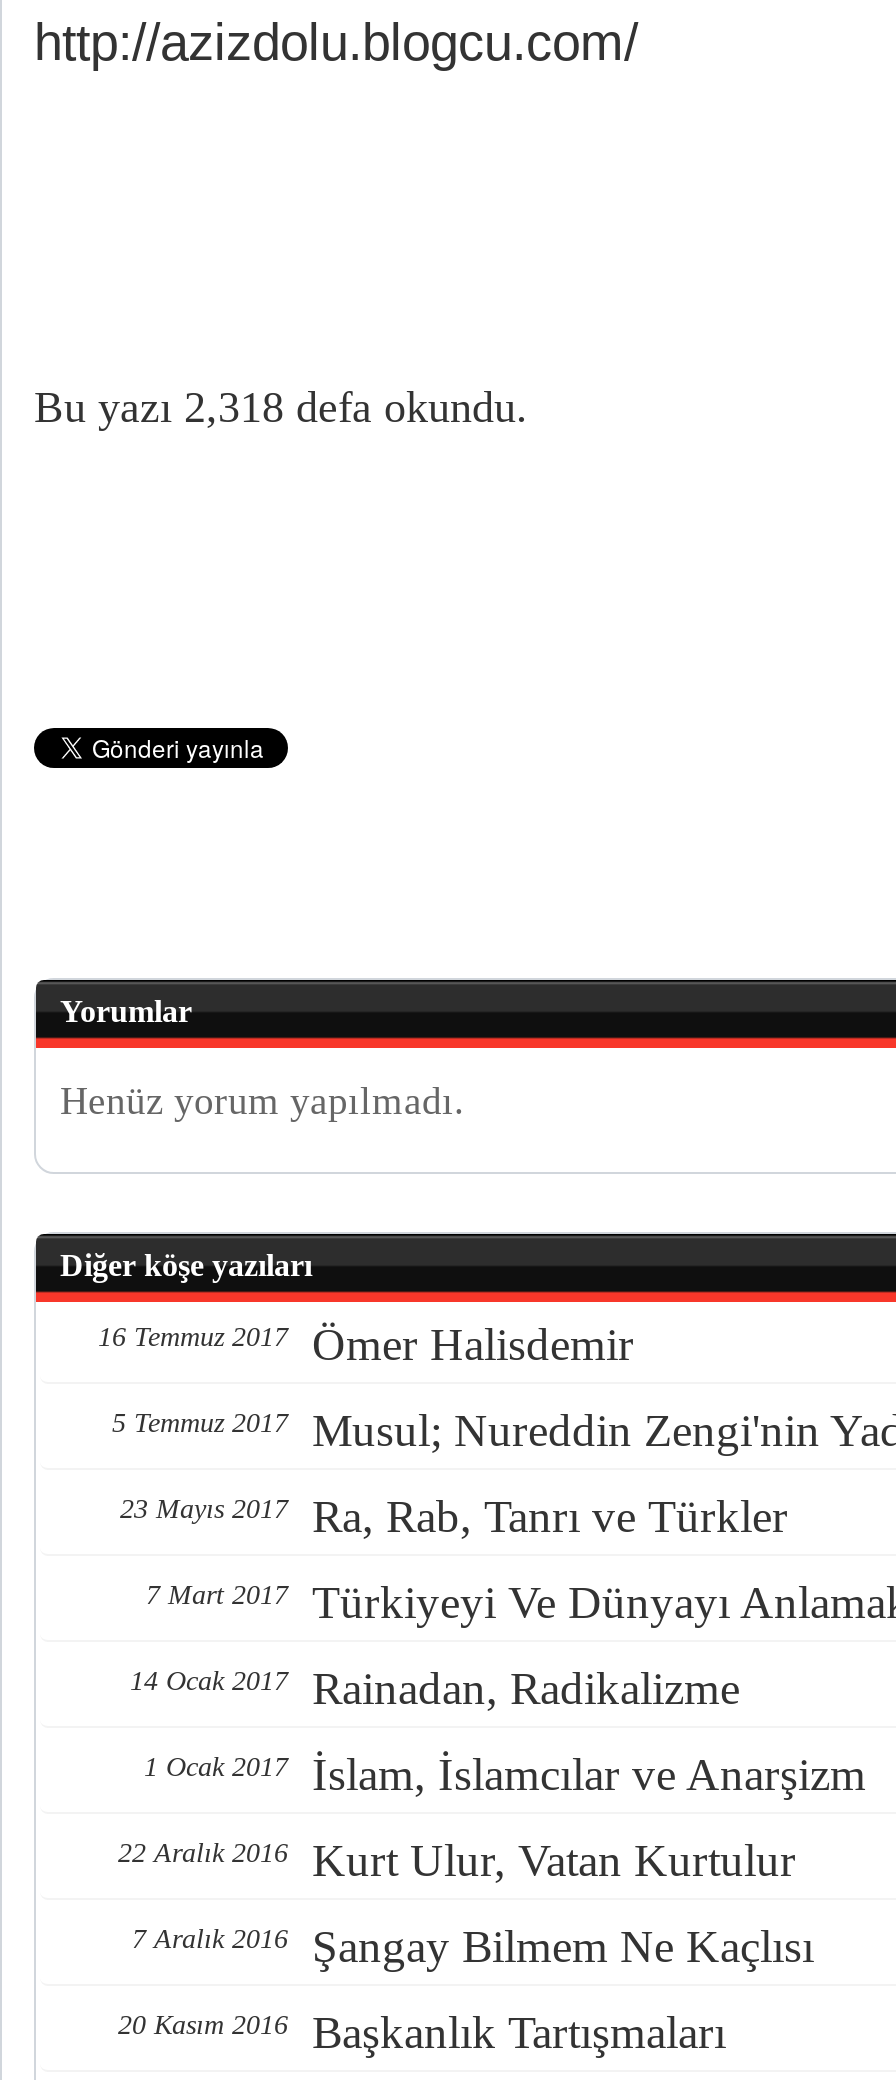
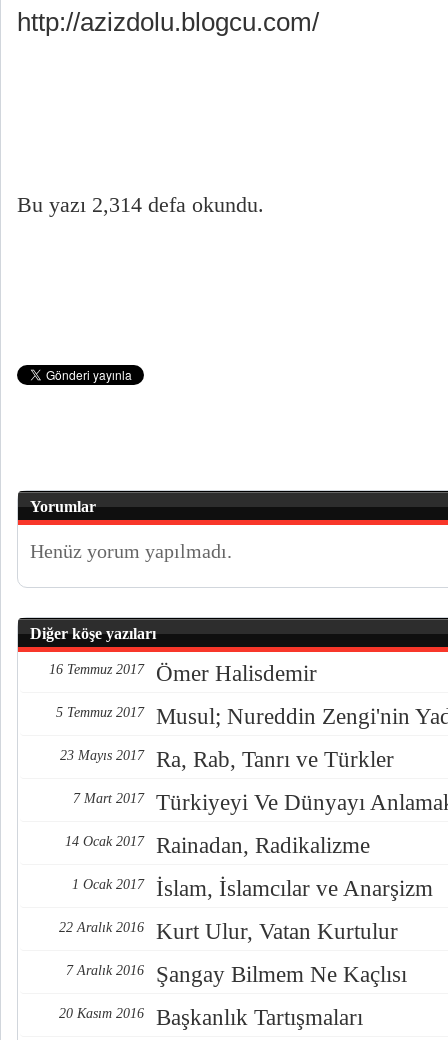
[34,384,528,432] Bu yazı 2,318 defa okundu. -> [17,193,264,217] Bu yazı 2,314 defa okundu.

